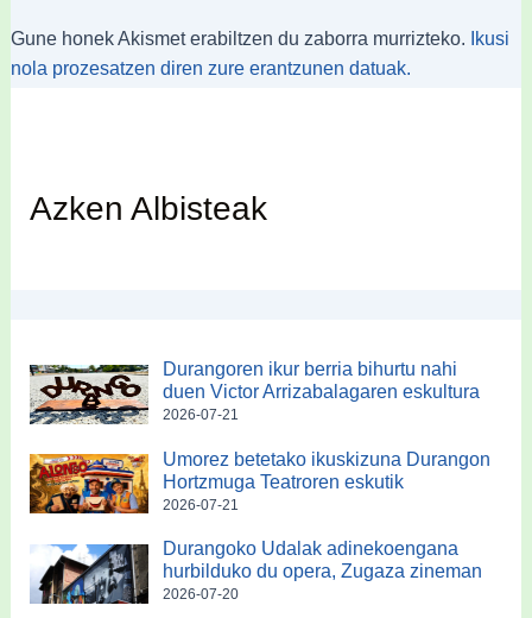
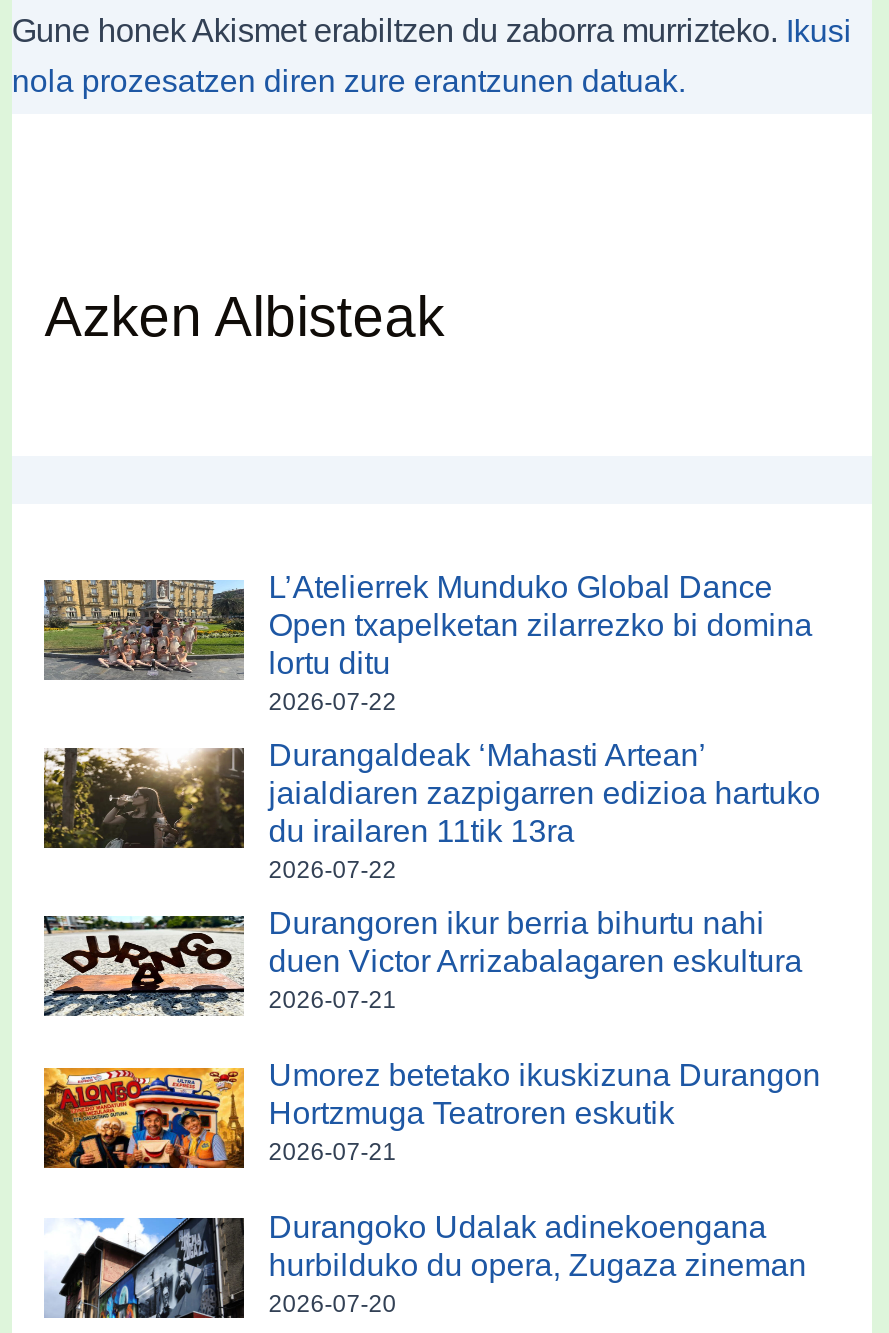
none -> [42,570,821,884] [image] | L’Atelierrek Munduko Global Dance | Open txapelketan zilarrezko bi domina | lortu ditu | 2026-07-22 | Durangaldeak ‘Mahasti Artean’ | jaialdiaren zazpigarren edizioa hartuko | du irailaren 11tik 13ra | 2026-07-22
none -> [42,746,240,850] [image]

